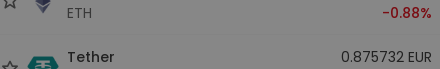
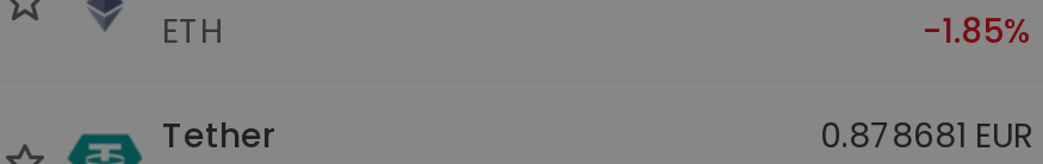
[382,2,432,22] -0.88% -> [923,6,1032,53] -1.85%
[341,46,432,66] 0.875732 EUR -> [820,111,1032,158] 0.878681 EUR

